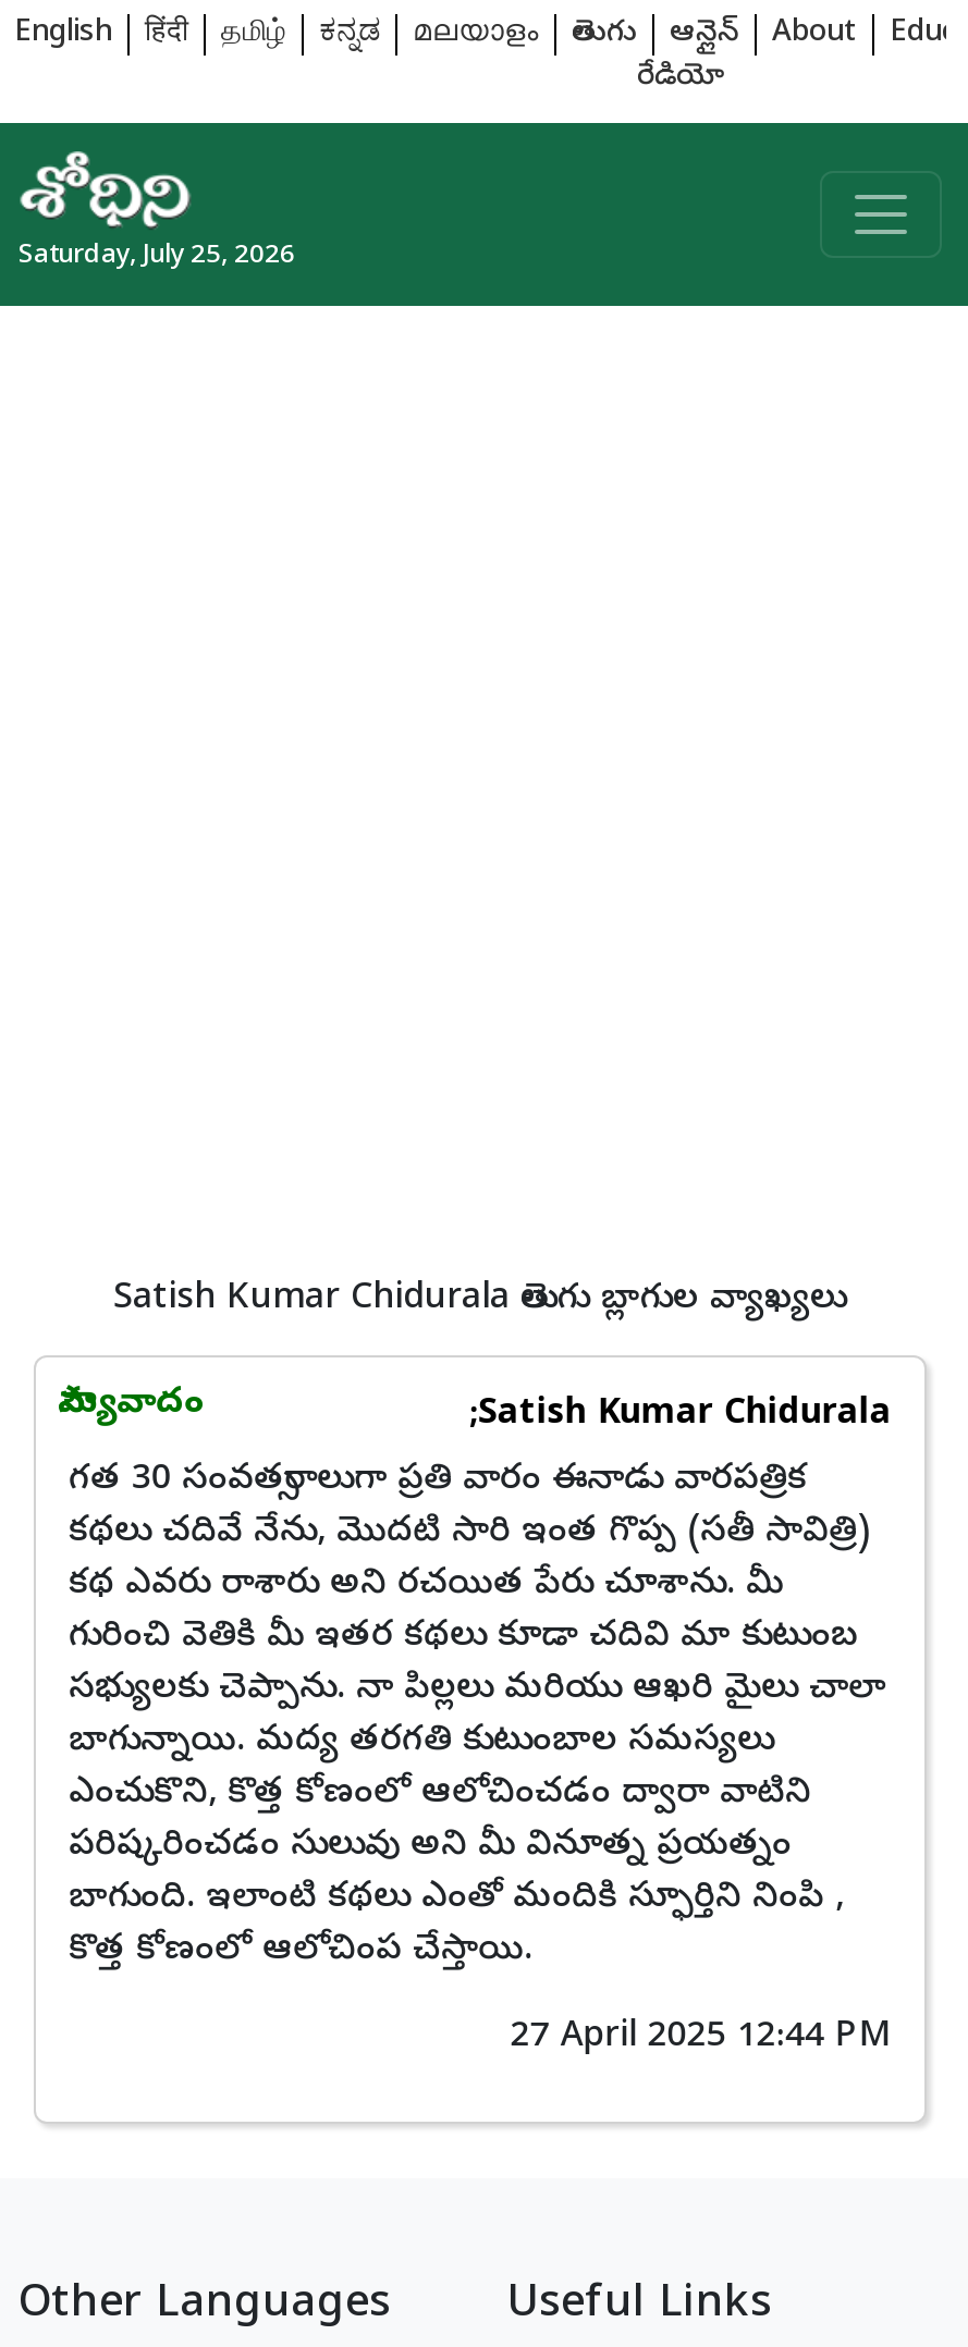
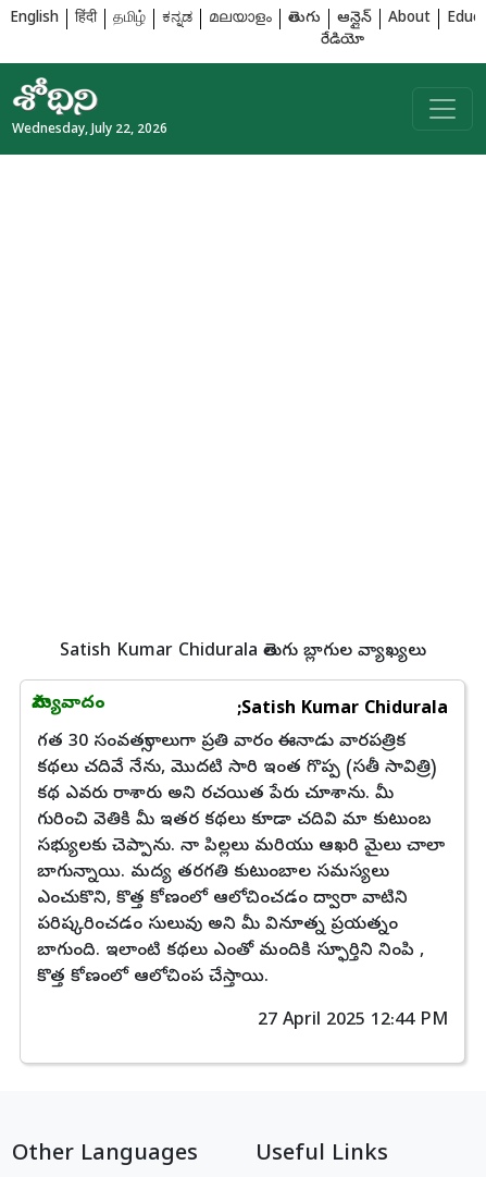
[19,241,295,275] Saturday, July 25, 2026 -> [12,122,167,139] Wednesday, July 22, 2026

